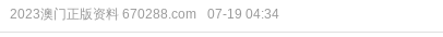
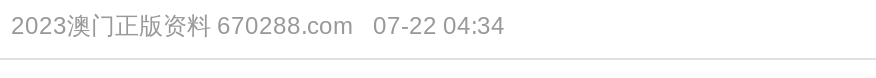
[10,7,279,22] 2023澳门正版资料 670288.com 07-19 04:34 -> [11,12,505,40] 2023澳门正版资料 670288.com 07-22 04:34

